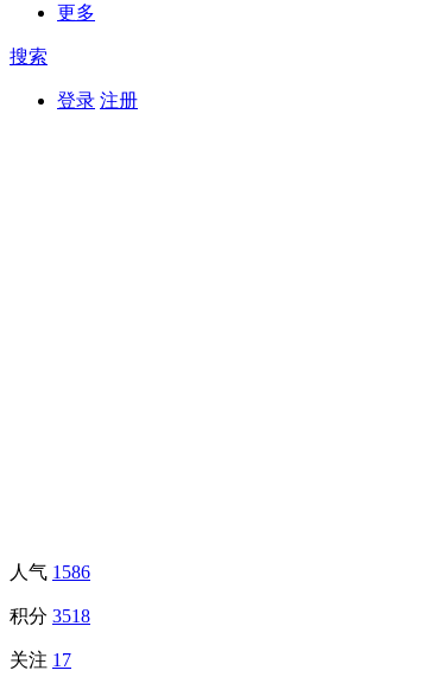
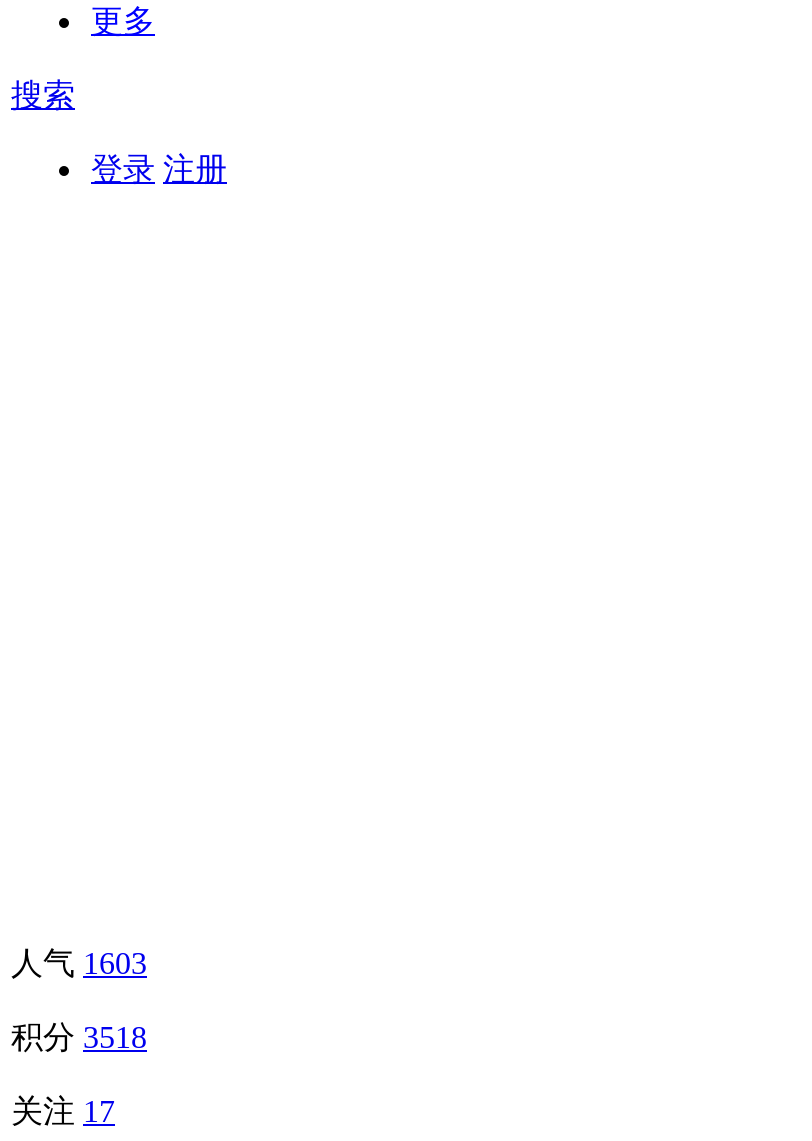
[10,562,90,582] 人气1586 -> [11,946,147,980] 人气1603

